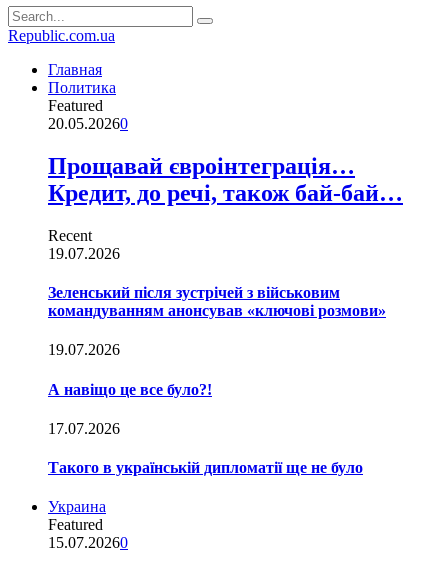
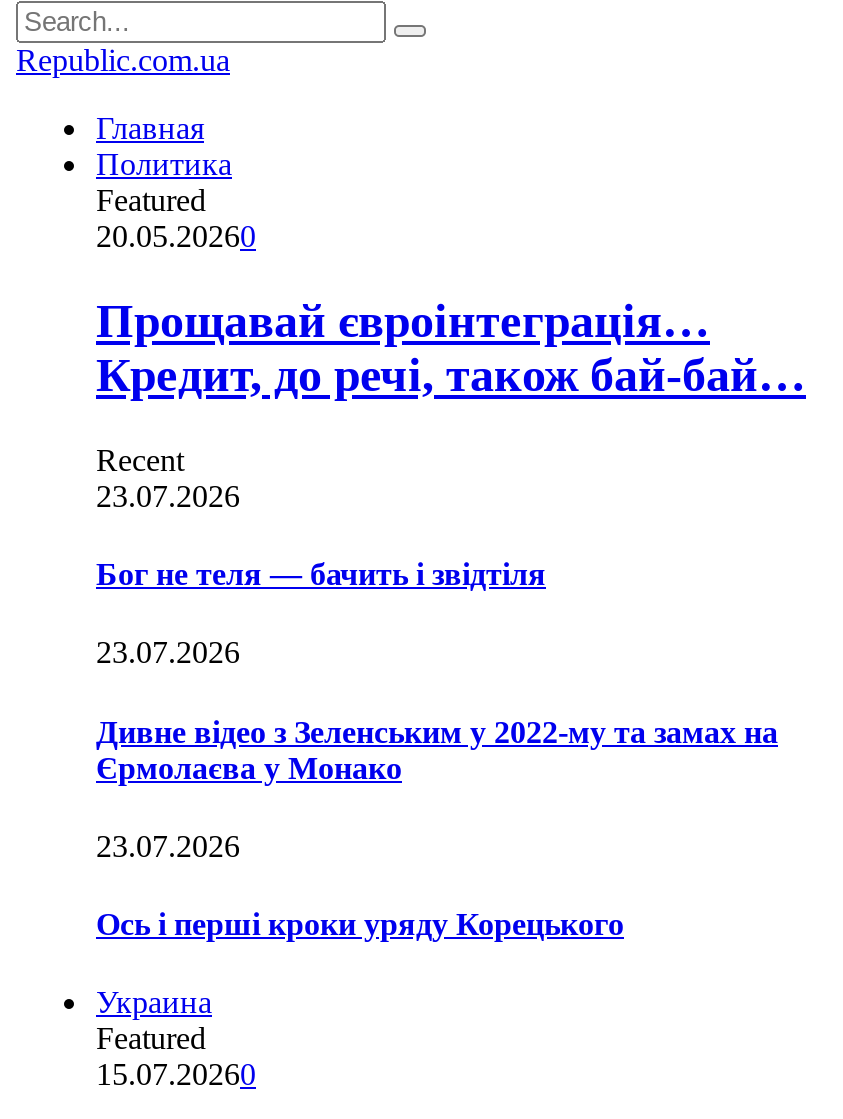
[48,245,120,262] 19.07.2026 -> [96,479,240,513] 23.07.2026
[48,284,386,319] Зеленський після зустрічей з військовим | командуванням анонсував «ключові розмови» -> [96,557,546,591] Бог не теля — бачить і звідтіля
[48,341,120,358] 19.07.2026 -> [96,636,240,670] 23.07.2026
[48,381,212,398] А навіщо це все було?! -> [96,714,778,784] Дивне відео з Зеленським у 2022-му та замах на | Єрмолаєва у Монако
[48,420,120,437] 17.07.2026 -> [96,829,240,863] 23.07.2026
[48,459,363,476] Такого в українській дипломатії ще не було -> [96,907,624,941] Ось і перші кроки уряду Корецького

